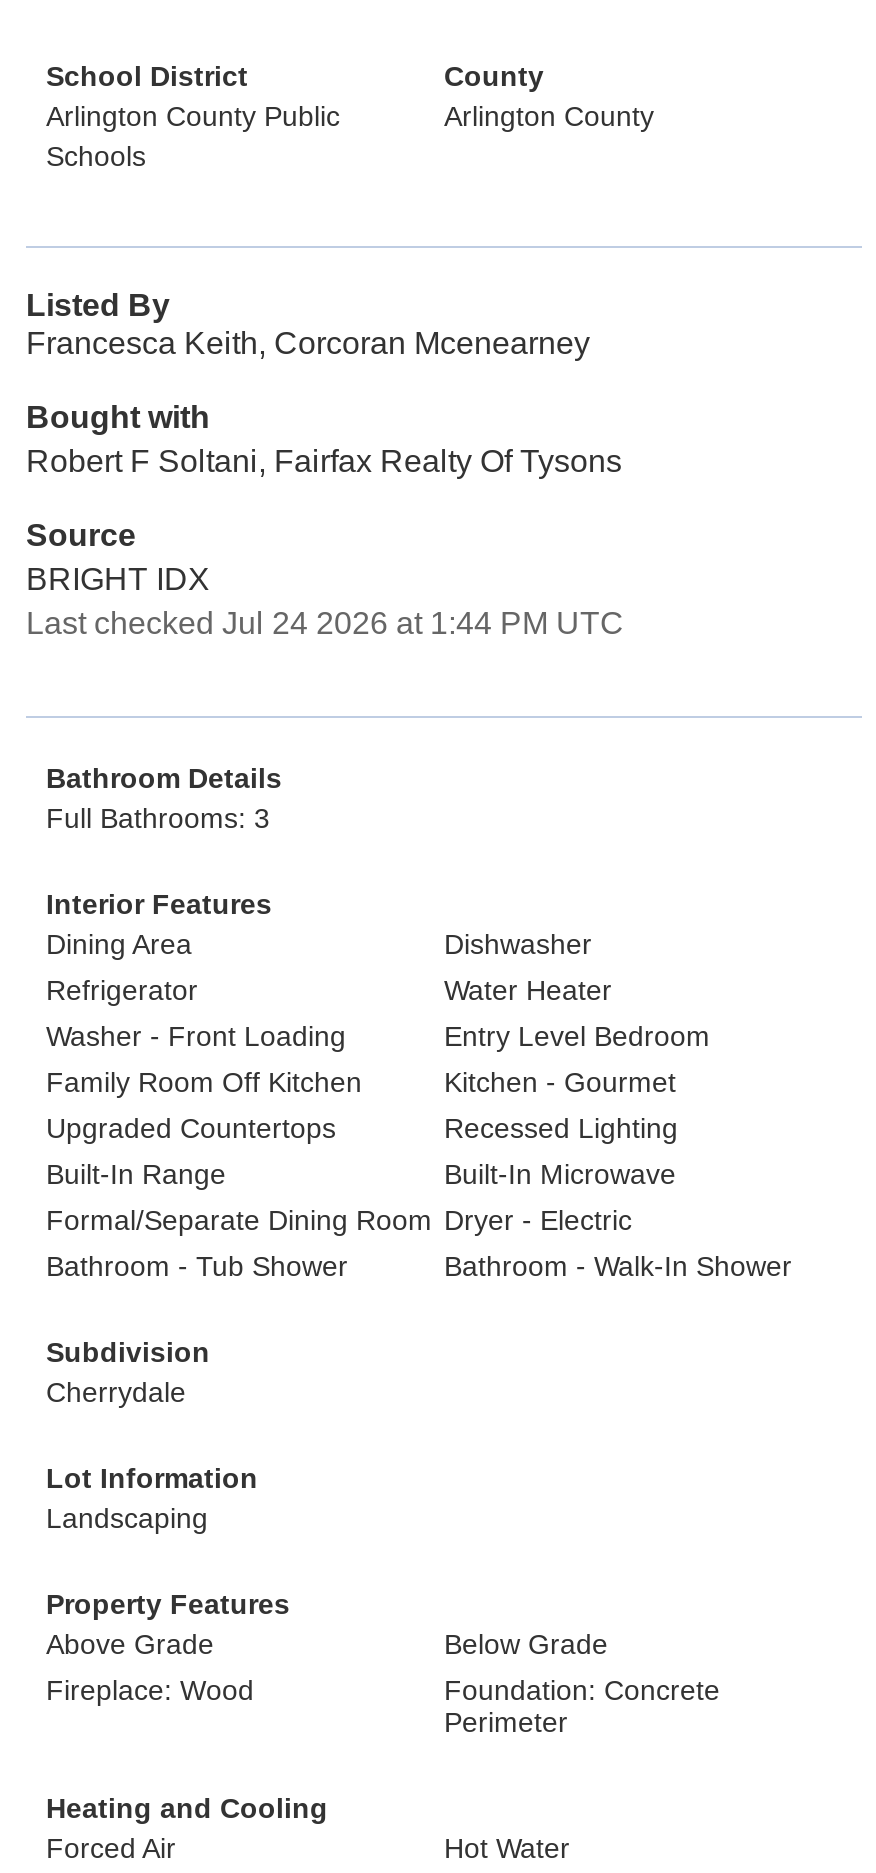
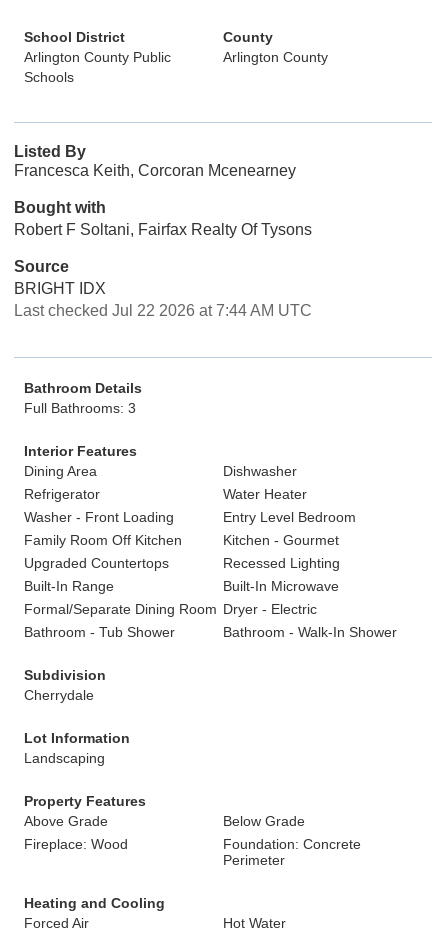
[26,606,624,640] Last checked Jul 24 2026 at 1:44 PM UTC -> [14,302,312,319] Last checked Jul 22 2026 at 7:44 AM UTC

